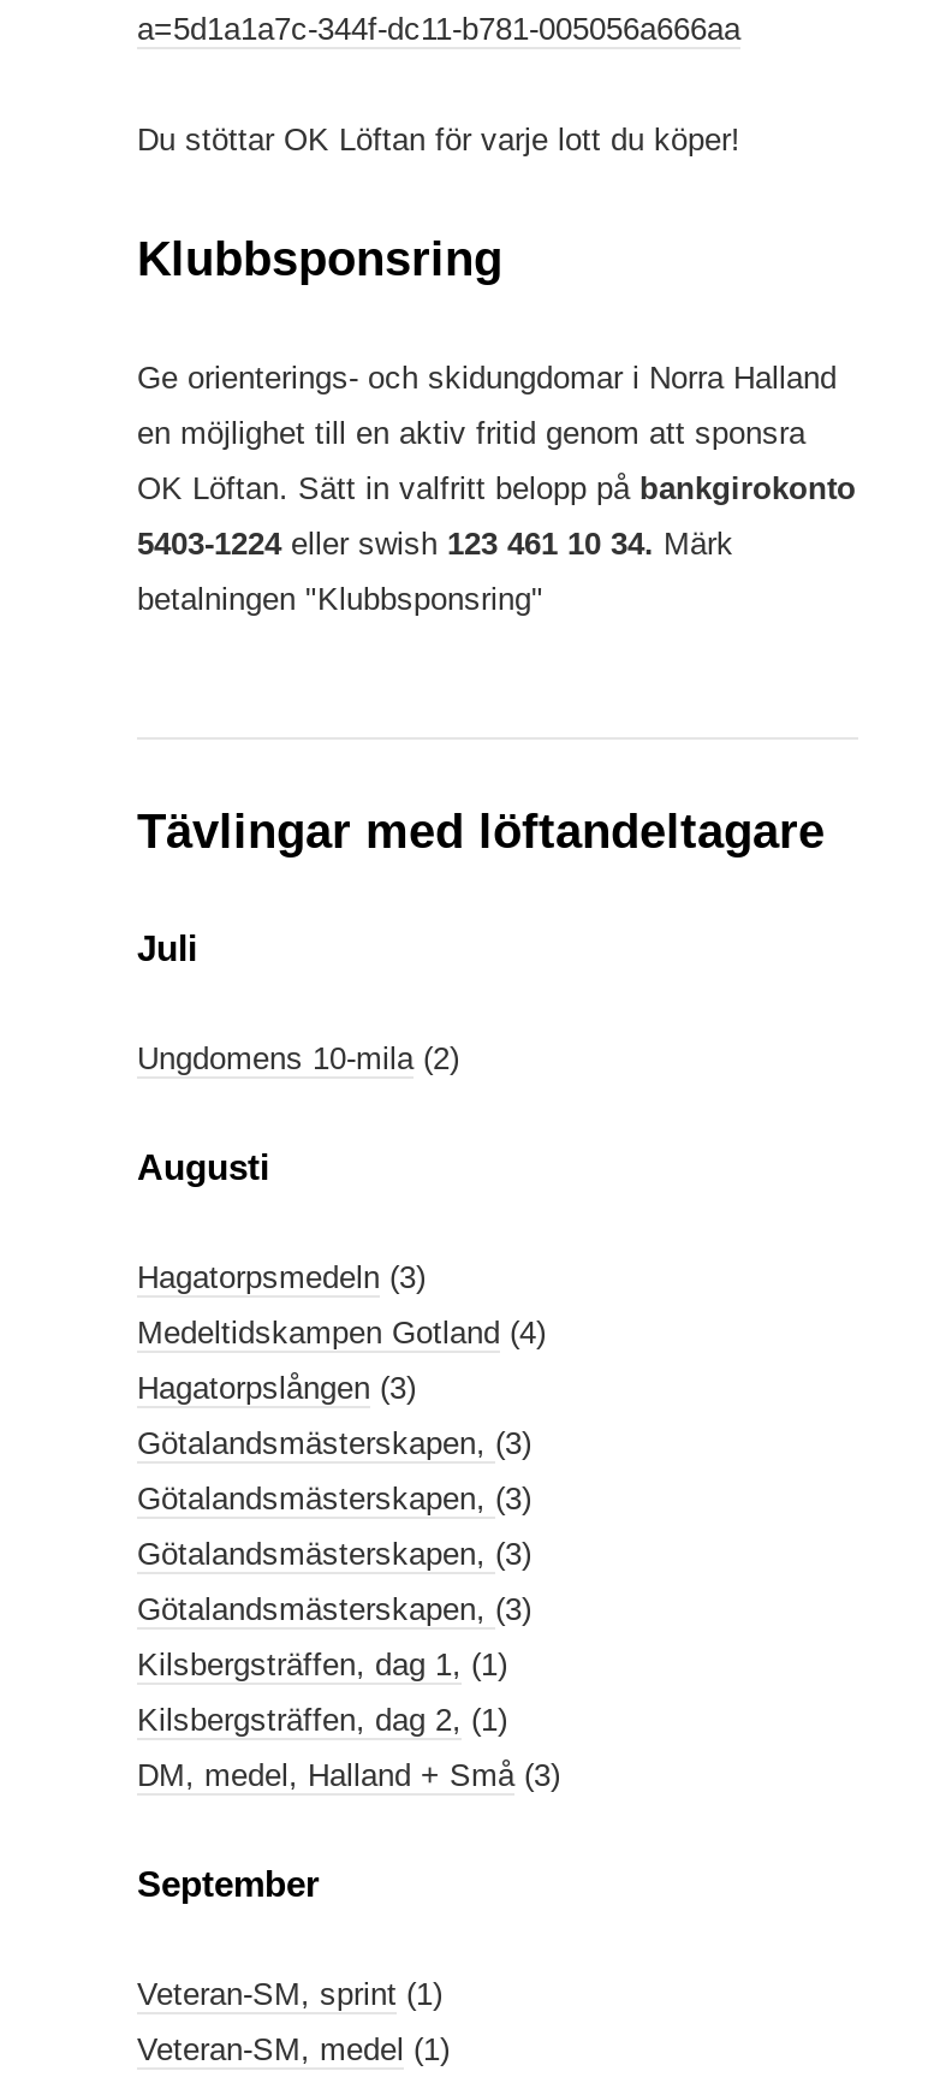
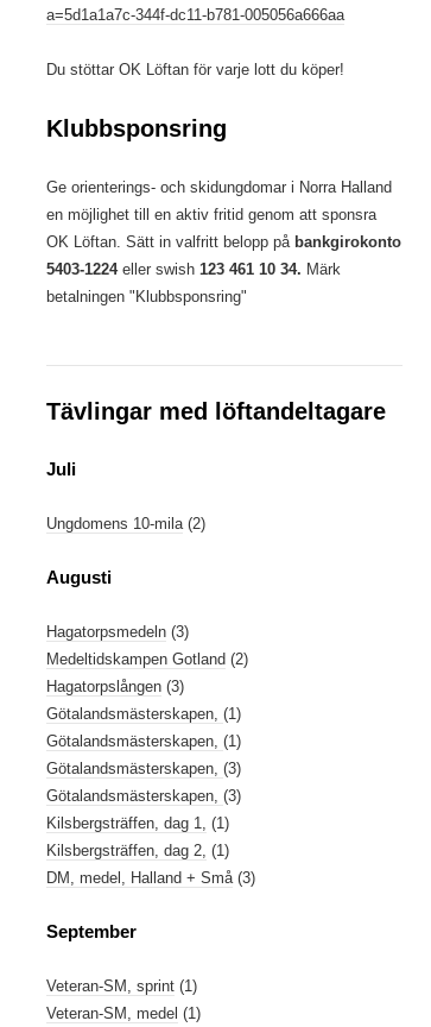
[137,1314,546,1350] Medeltidskampen Gotland (4) -> [46,650,248,668] Medeltidskampen Gotland (2)
[137,1424,531,1460] Götalandsmästerskapen, (3) -> [46,704,241,722] Götalandsmästerskapen, (1)
[137,1480,531,1516] Götalandsmästerskapen, (3) -> [46,732,241,750] Götalandsmästerskapen, (1)

